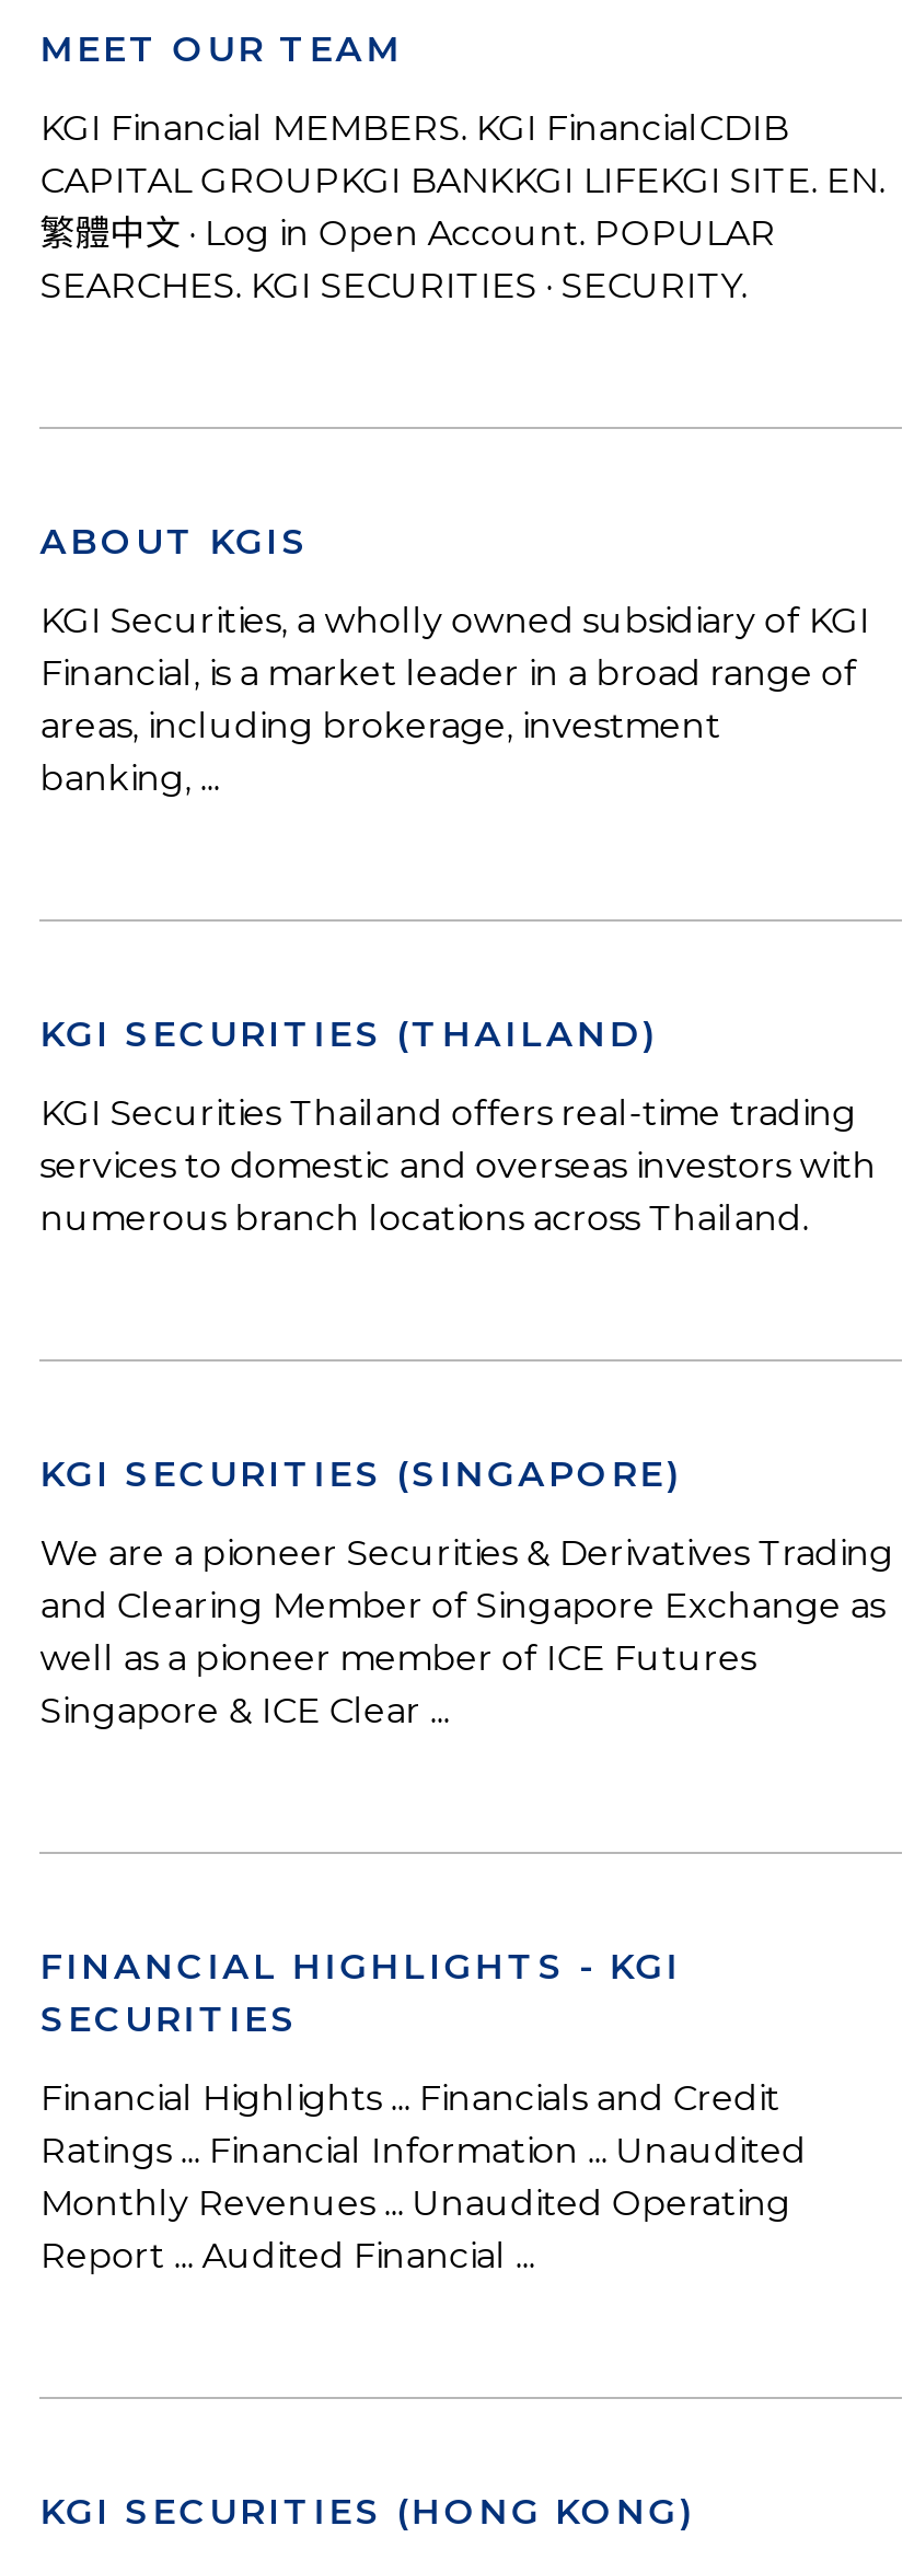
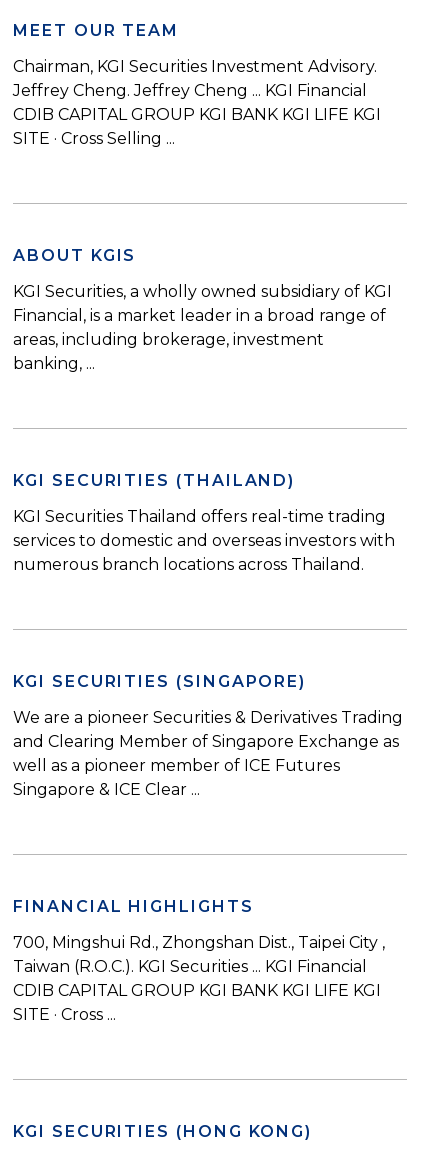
[40,107,885,306] KGI Financial MEMBERS. KGI FinancialCDIB | CAPITAL GROUPKGI BANKKGI LIFEKGI SITE. EN. | 繁體中文 · Log in Open Account. POPULAR | SEARCHES. KGI SECURITIES · SECURITY. -> [13,57,381,148] Chairman, KGI Securities Investment Advisory. | Jeffrey Cheng. Jeffrey Cheng ... KGI Financial | CDIB CAPITAL GROUP KGI BANK KGI LIFE KGI | SITE · Cross Selling ...
[40,1946,681,2040] FINANCIAL HIGHLIGHTS - KGI | SECURITIES -> [13,897,254,916] FINANCIAL HIGHLIGHTS
[40,2077,806,2276] Financial Highlights ... Financials and Credit | Ratings ... Financial Information ... Unaudited | Monthly Revenues ... Unaudited Operating | Report ... Audited Financial ... -> [13,933,385,1024] 700, Mingshui Rd., Zhongshan Dist., Taipei City , | Taiwan (R.O.C.). KGI Securities ... KGI Financial | CDIB CAPITAL GROUP KGI BANK KGI LIFE KGI | SITE · Cross ...

